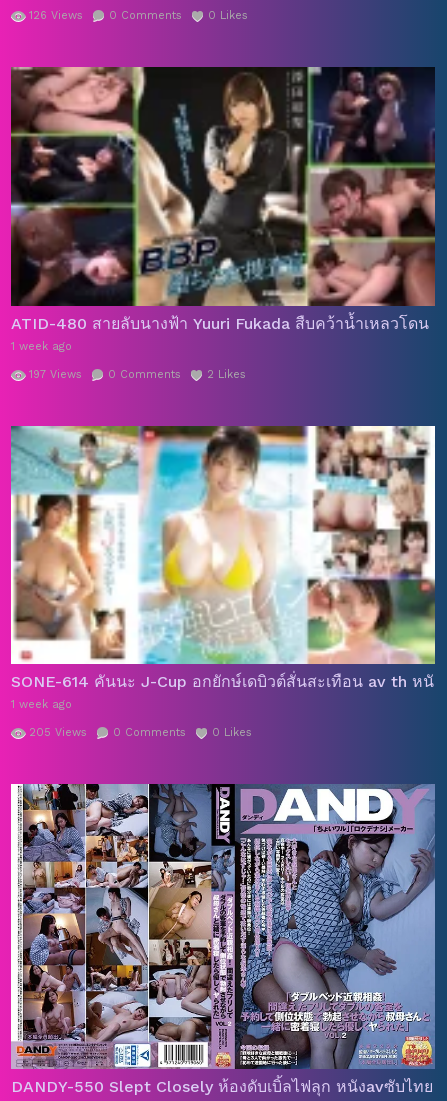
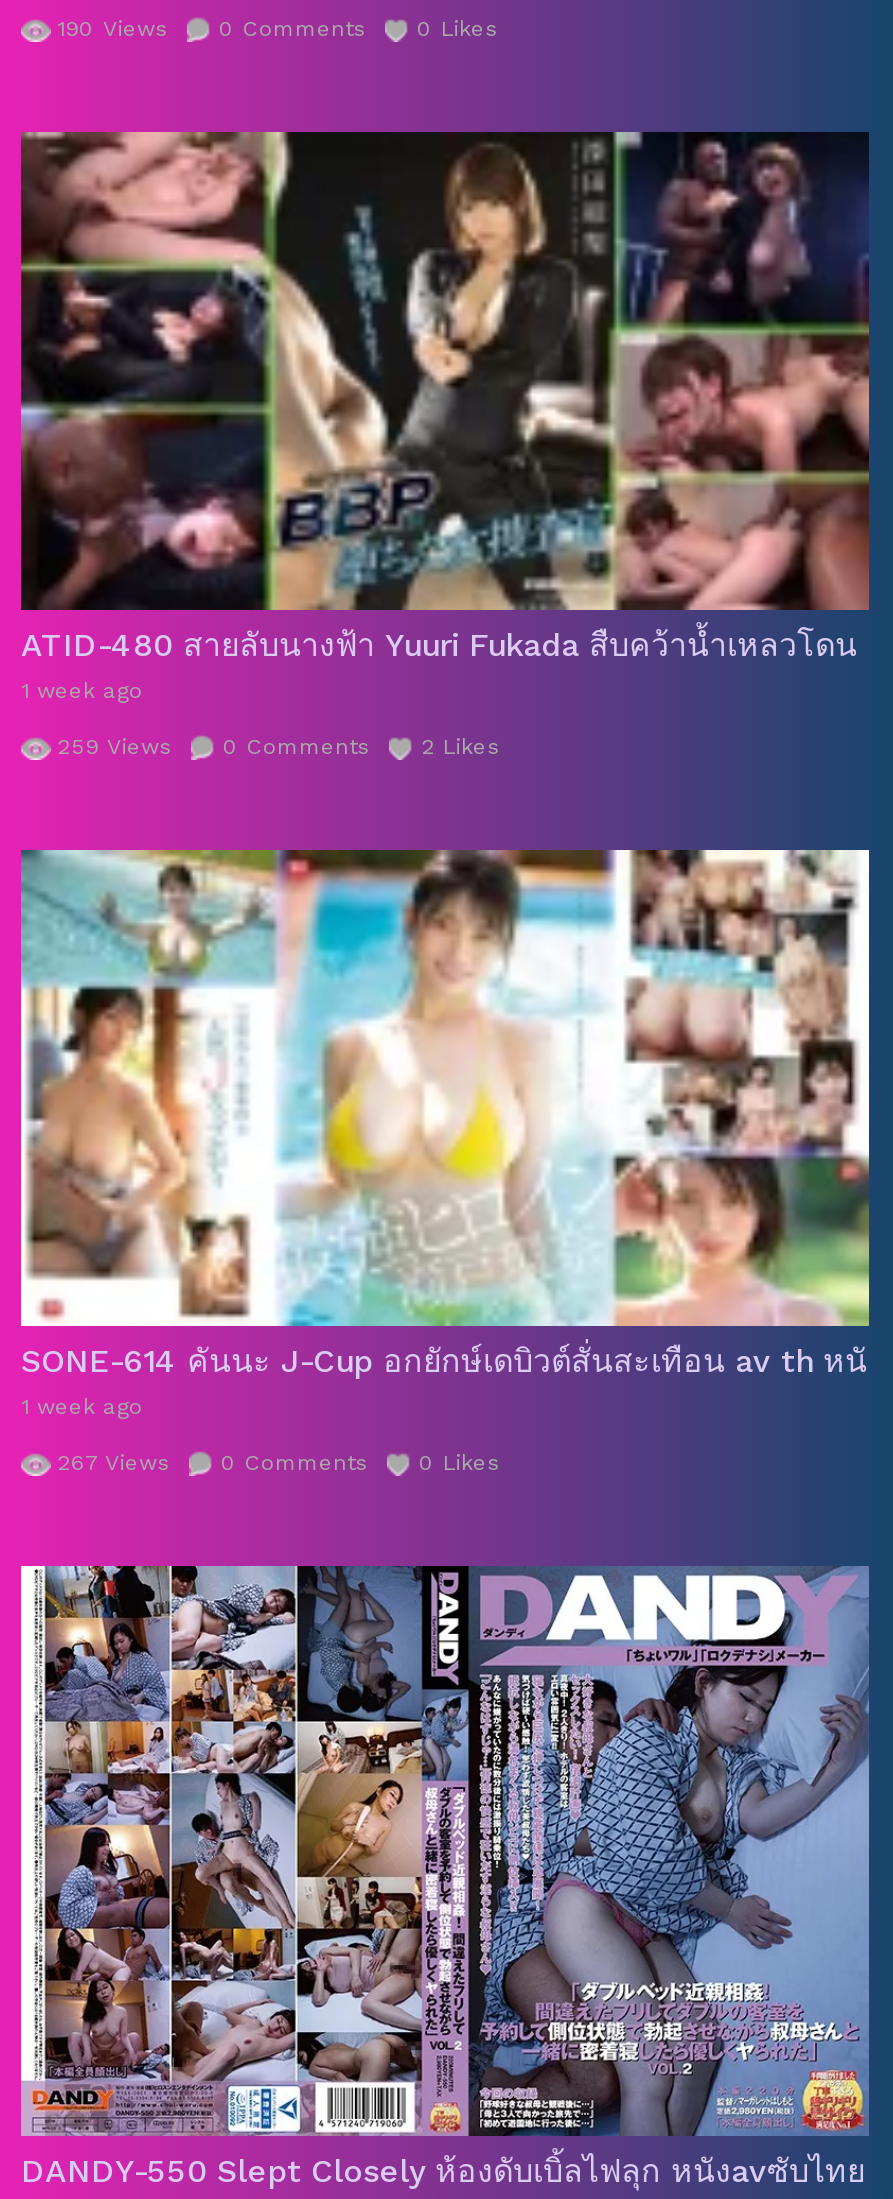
[29,9,83,22] 126 Views -> [57,16,167,42] 190 Views
[29,368,246,381] 197 Views 0 Comments 2 Likes -> [57,734,499,760] 259 Views 0 Comments 2 Likes
[29,726,87,739] 205 Views -> [57,1450,169,1476] 267 Views

